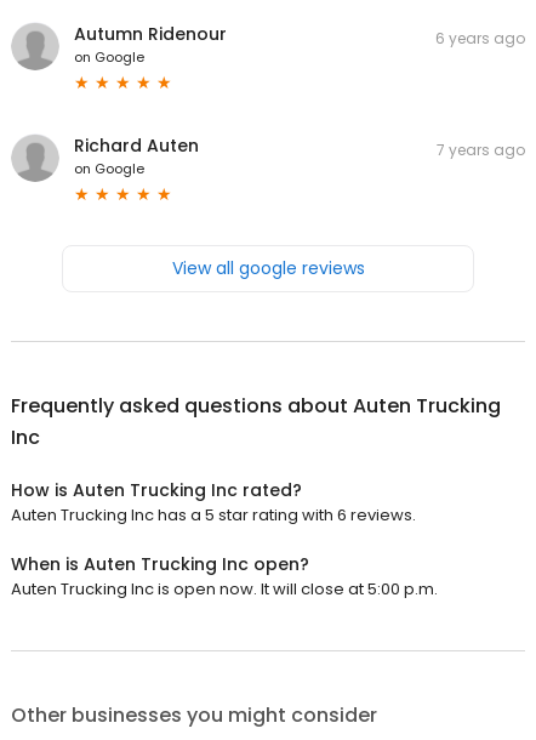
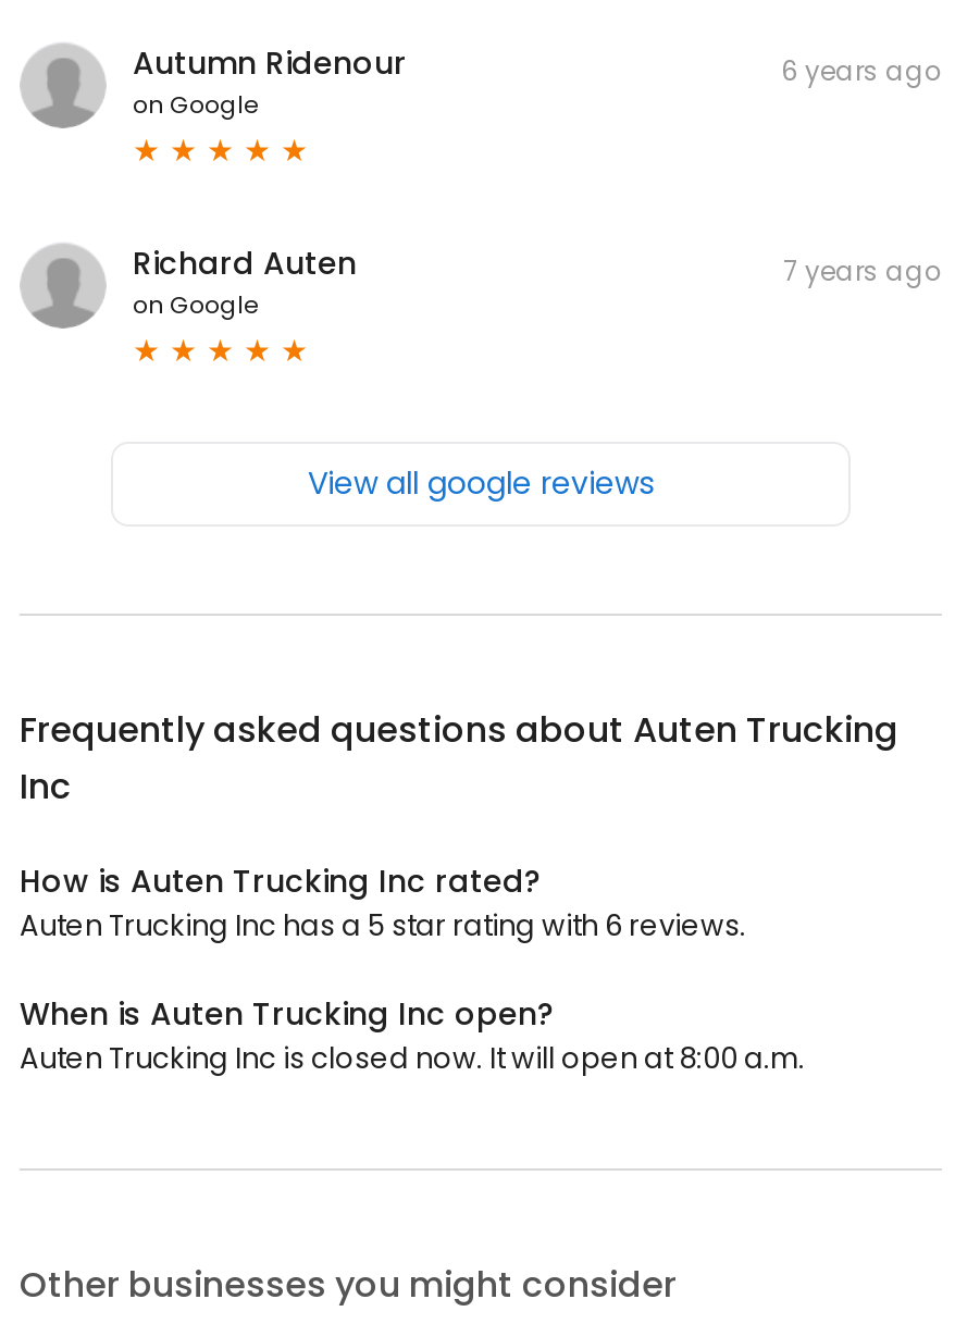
[11,577,438,600] Auten Trucking Inc is open now. It will close at 5:00 p.m. -> [20,1038,805,1079] Auten Trucking Inc is closed now. It will open at 8:00 a.m.

